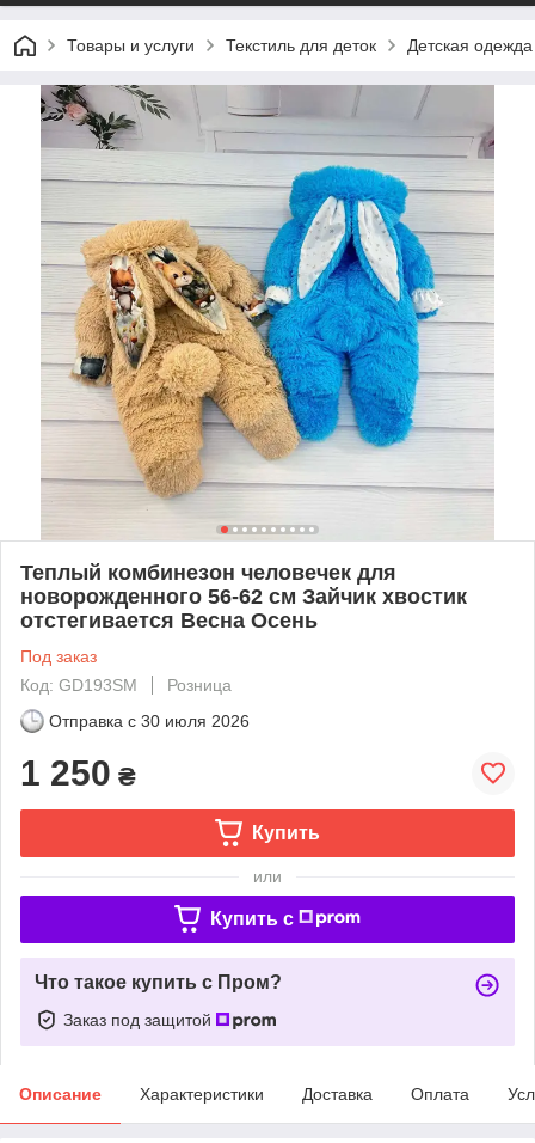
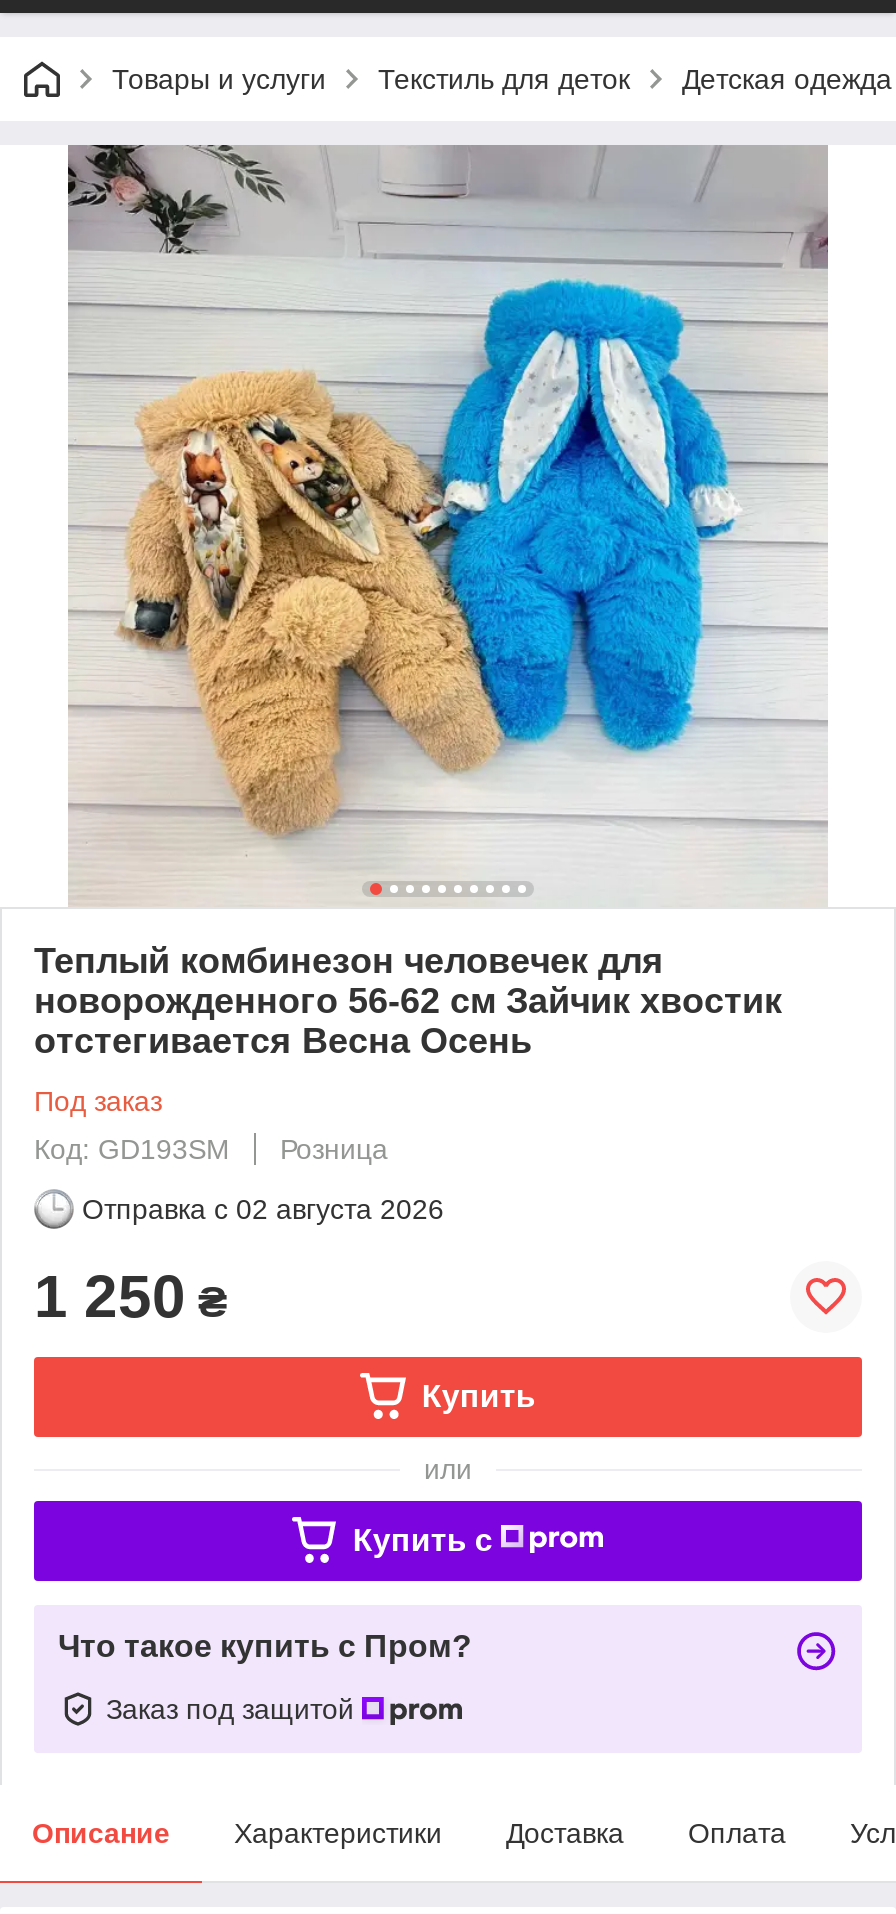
[49,711,250,730] Отправка с 30 июля 2026 -> [82,1193,444,1225] Отправка с 02 августа 2026

